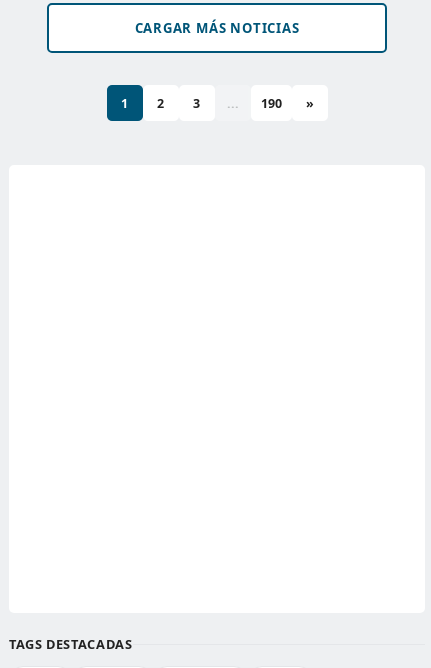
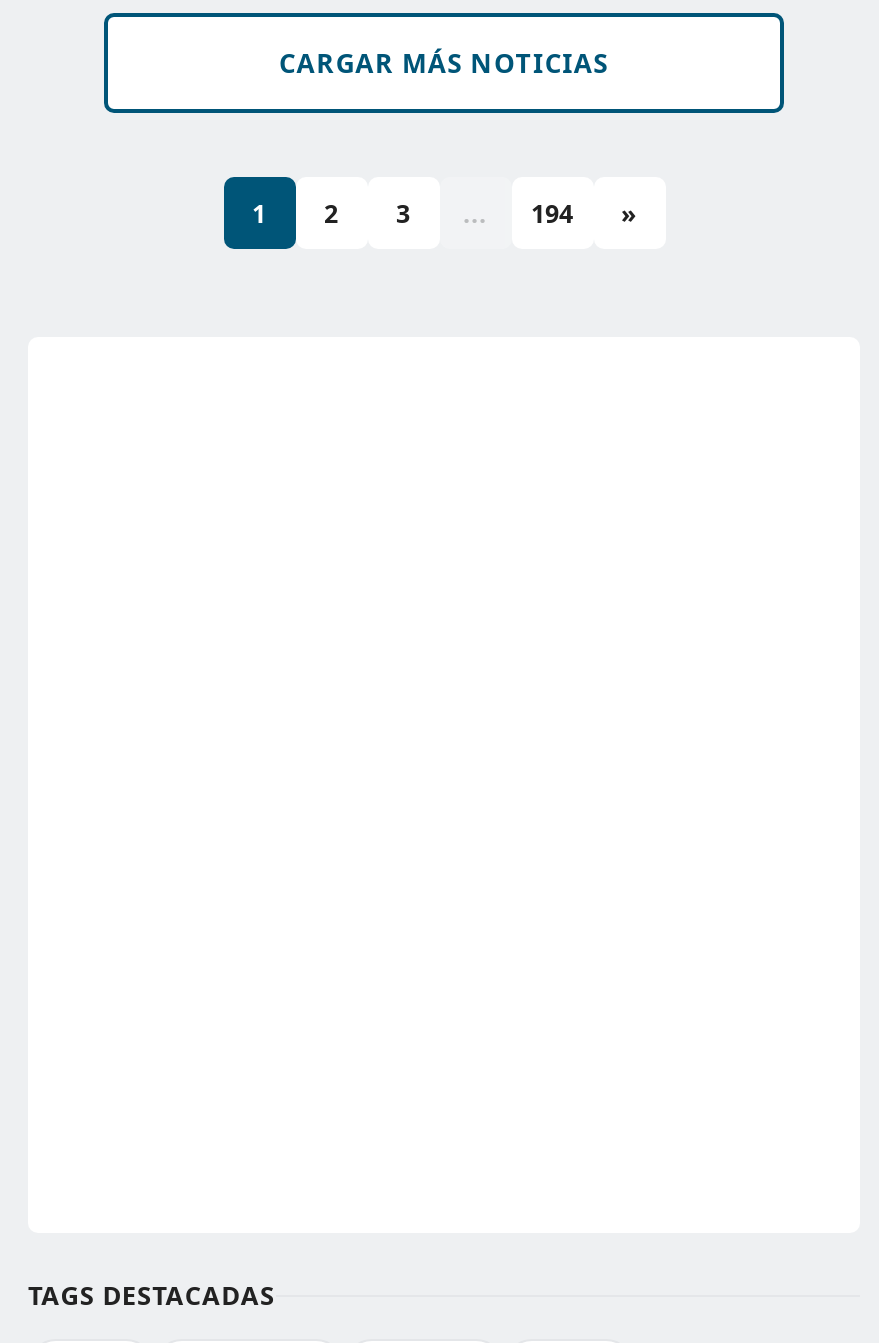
[260,94,281,111] 190 -> [531,196,573,230] 194

